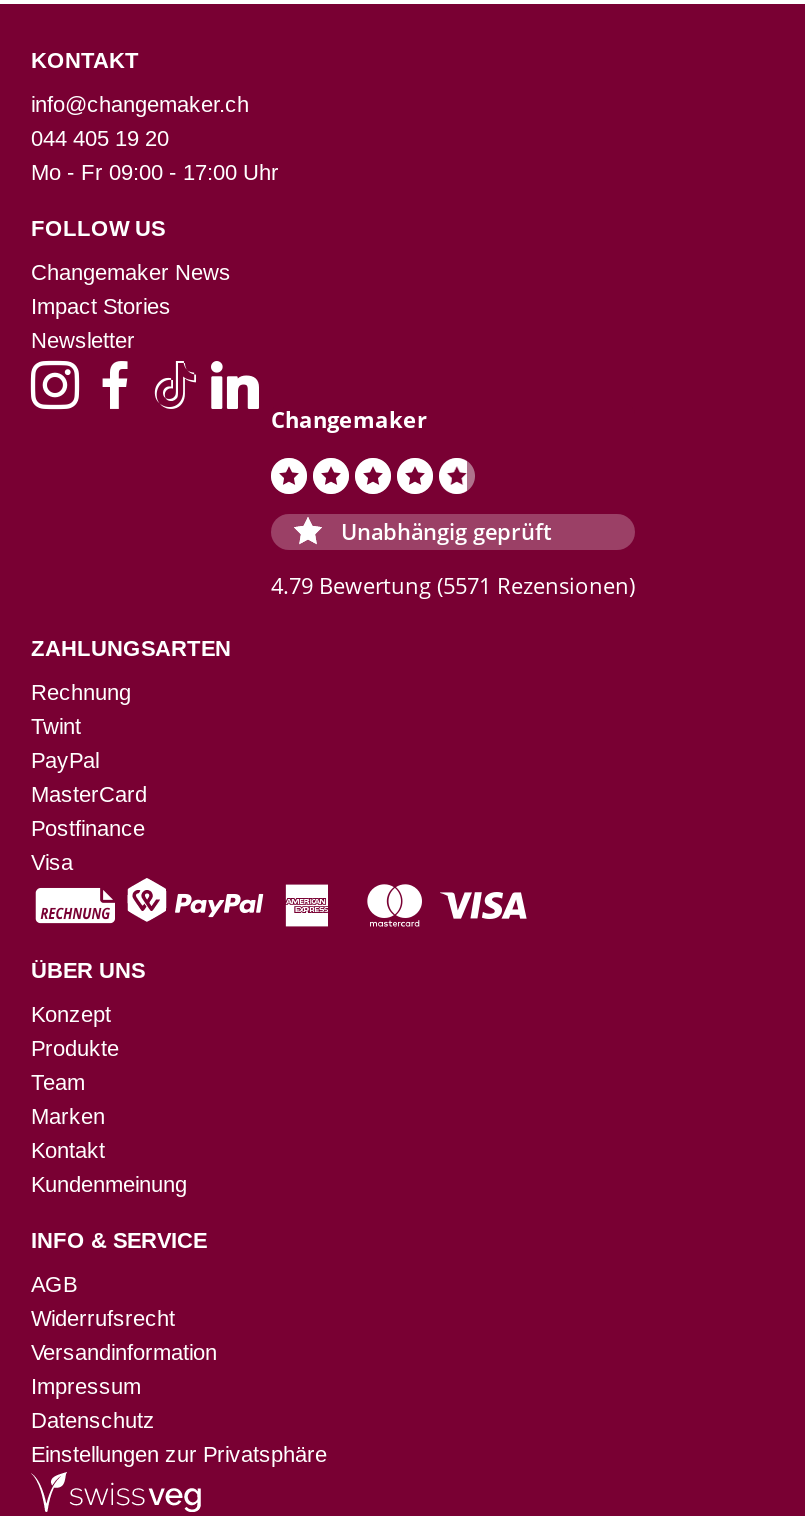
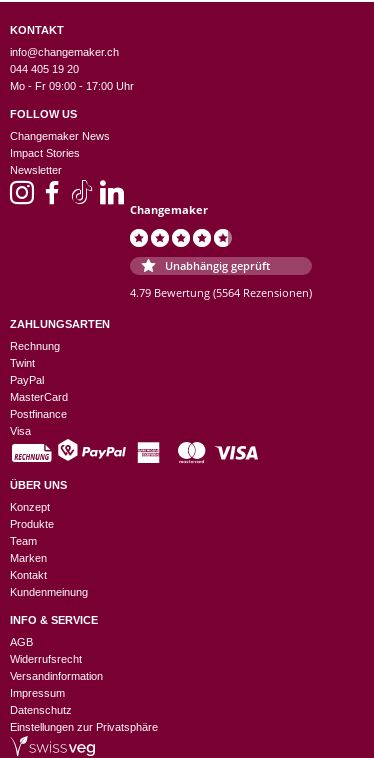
[271,571,635,601] 4.79 Bewertung (5571 Rezensionen) -> [130,285,312,300] 4.79 Bewertung (5564 Rezensionen)

